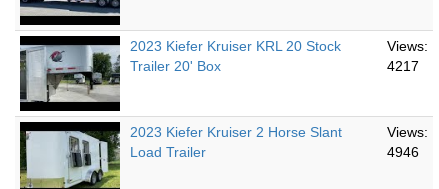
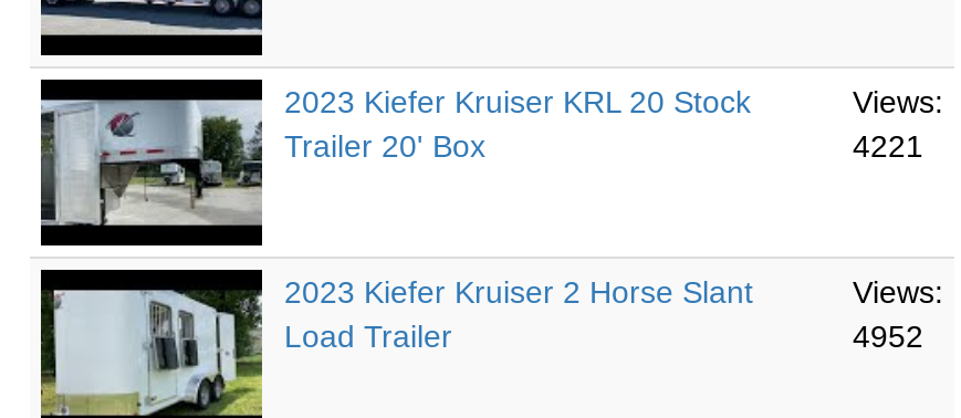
[387,57,419,73] 4217 -> [853,127,923,163] 4221
[387,143,419,159] 4946 -> [853,317,923,353] 4952

